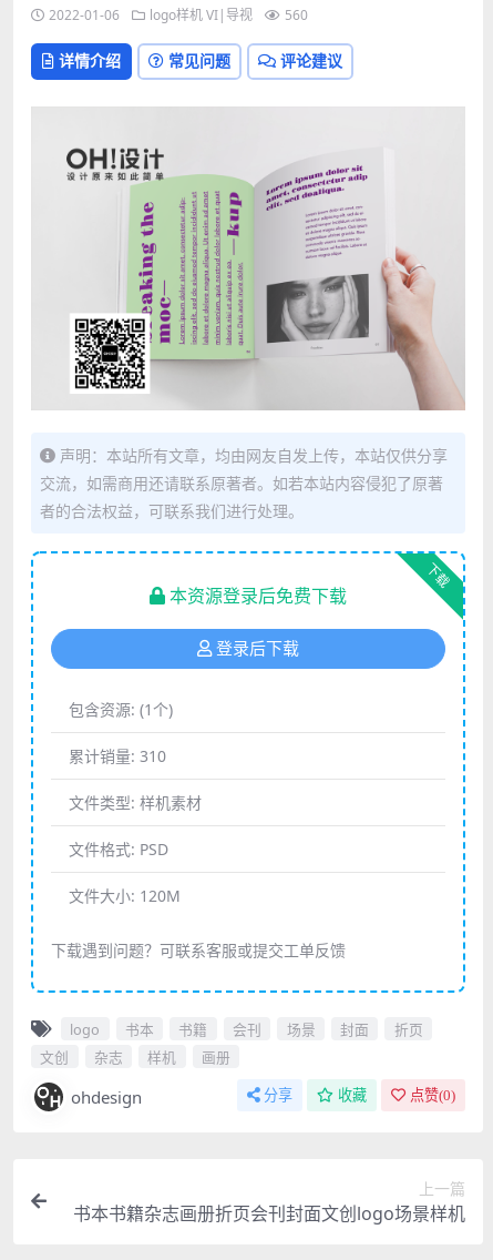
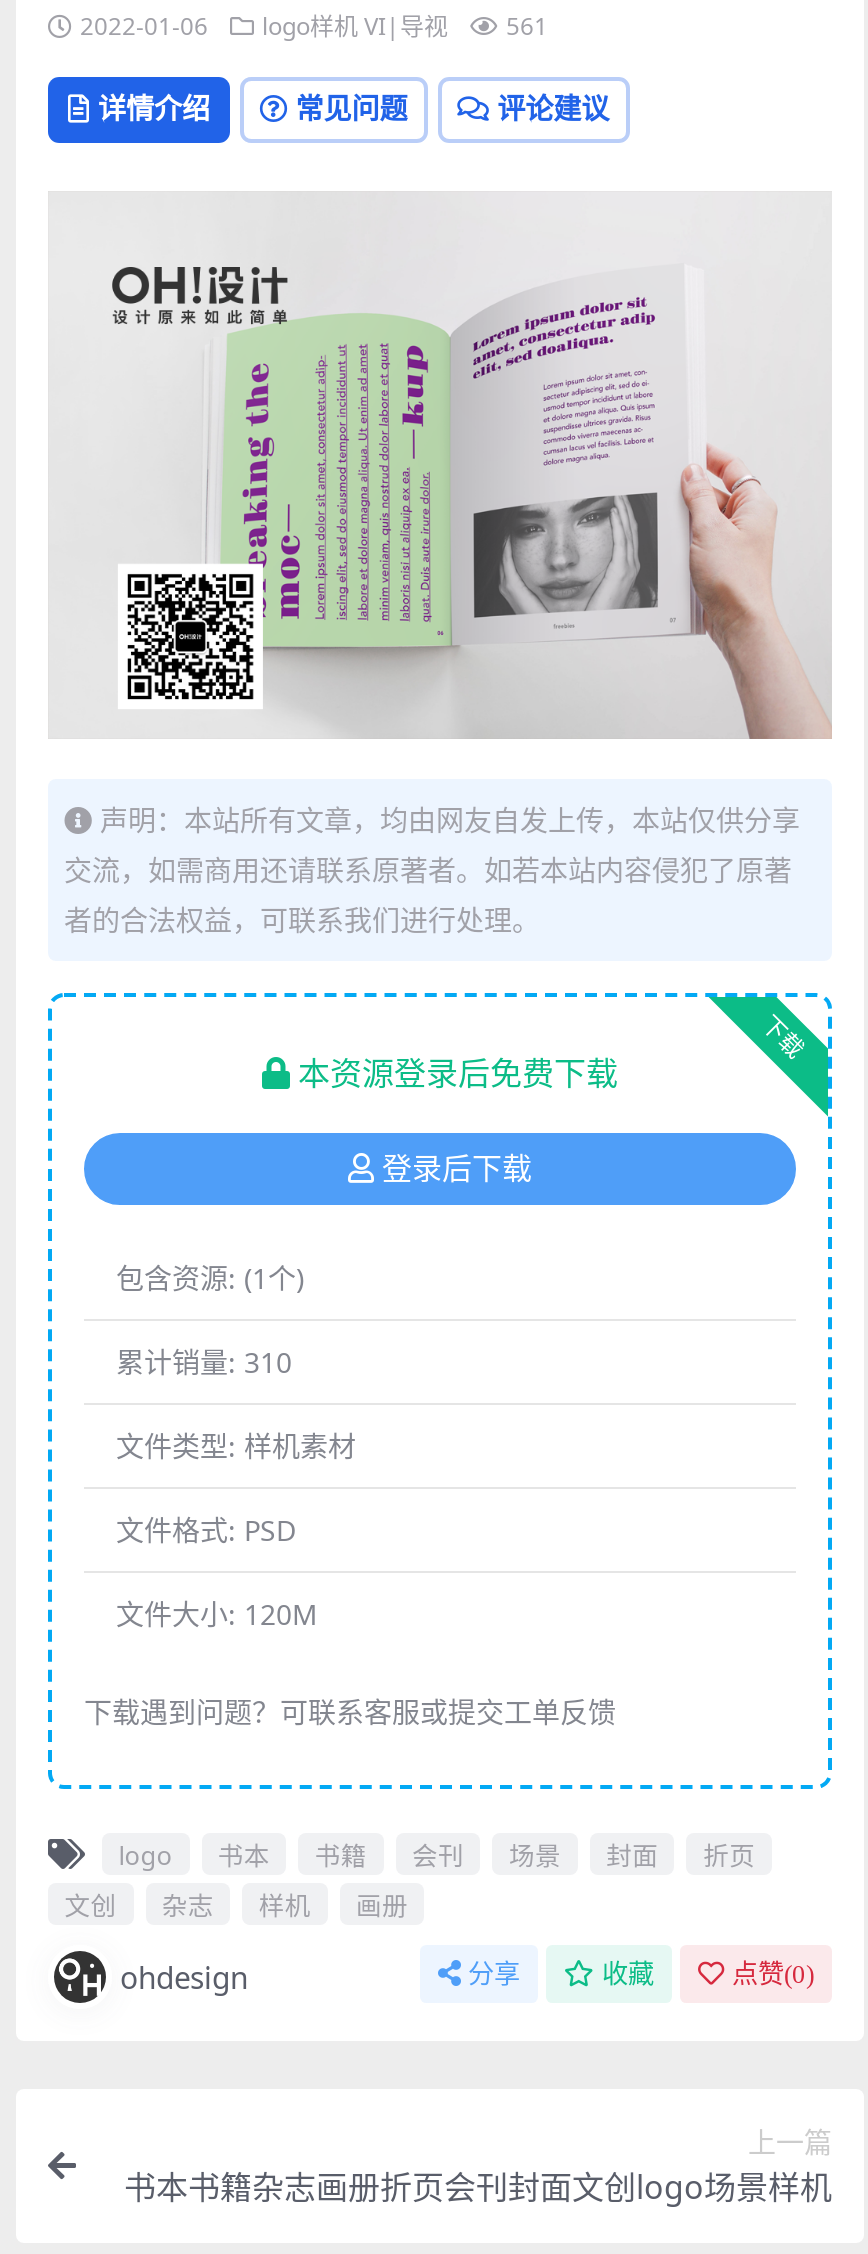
[285,6,308,24] 560 -> [506,9,548,43] 561

